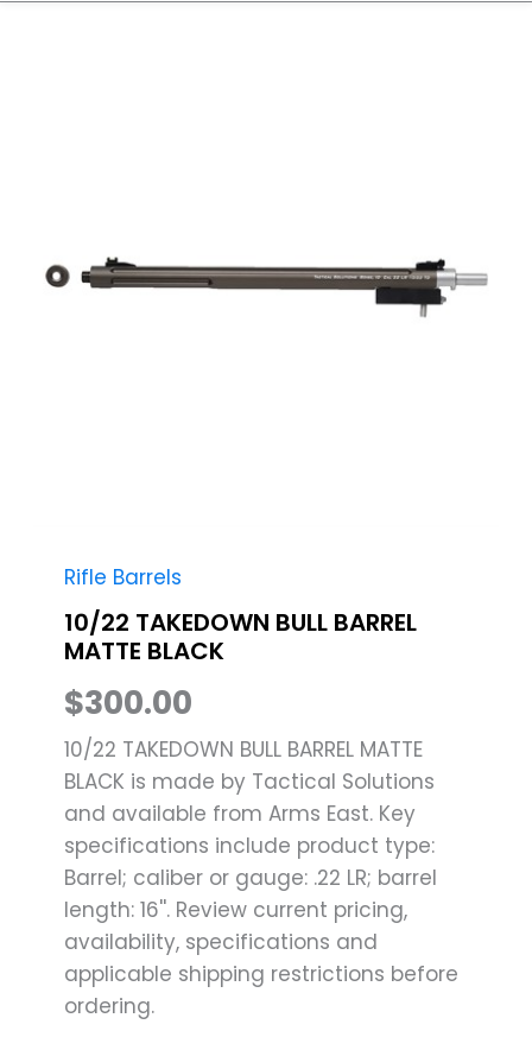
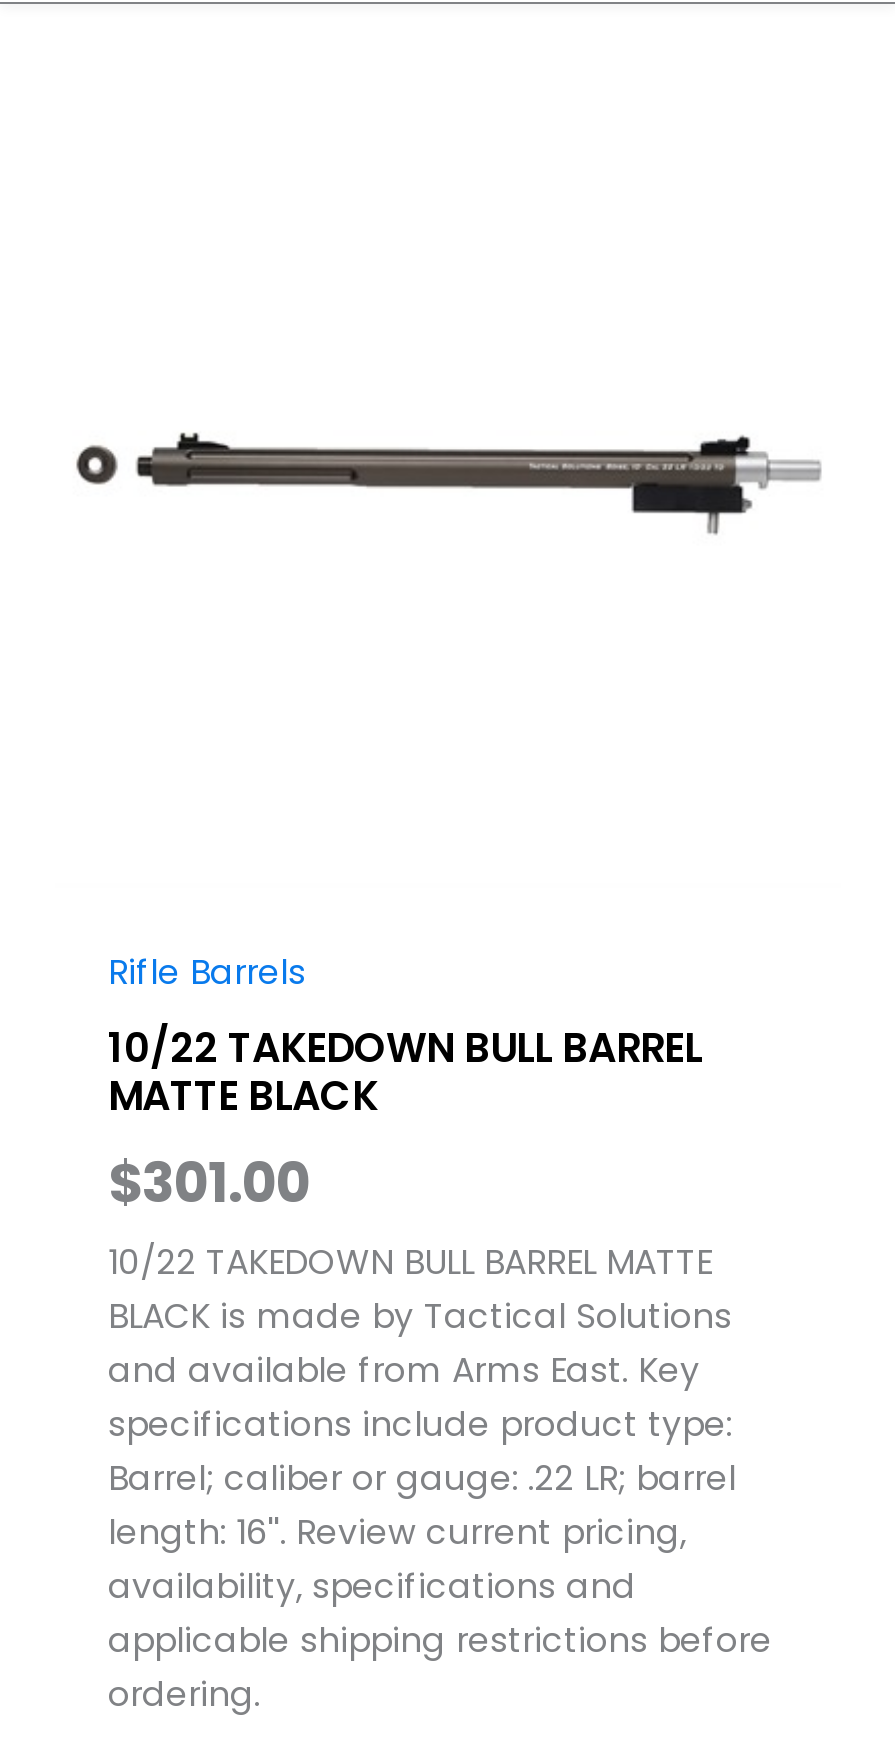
[64,681,192,725] $300.00 -> [108,1146,310,1220] $301.00

